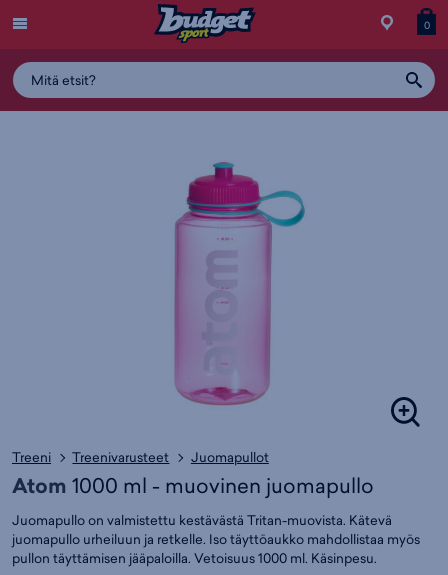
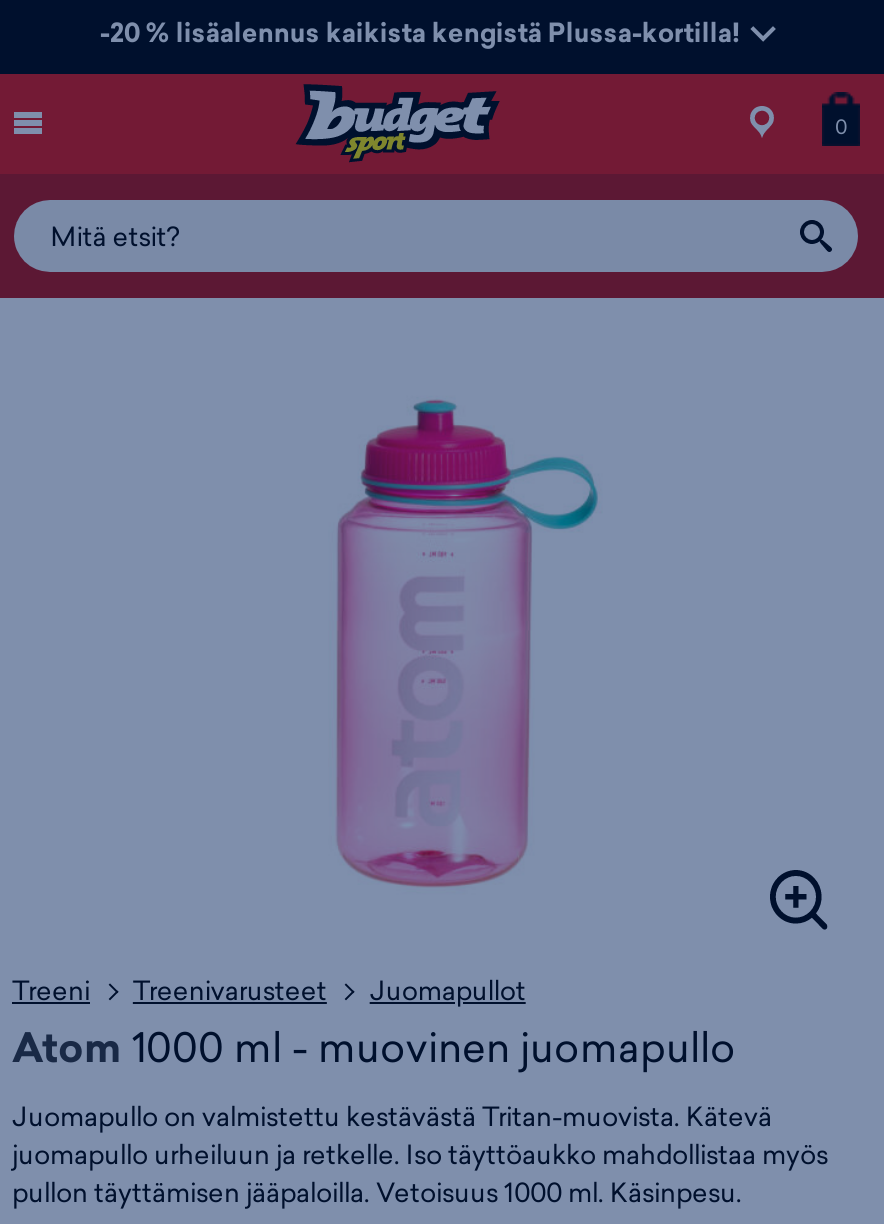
none -> [100,13,746,51] -20 % lisäalennus kaikista kengistä Plussa-kortilla!

